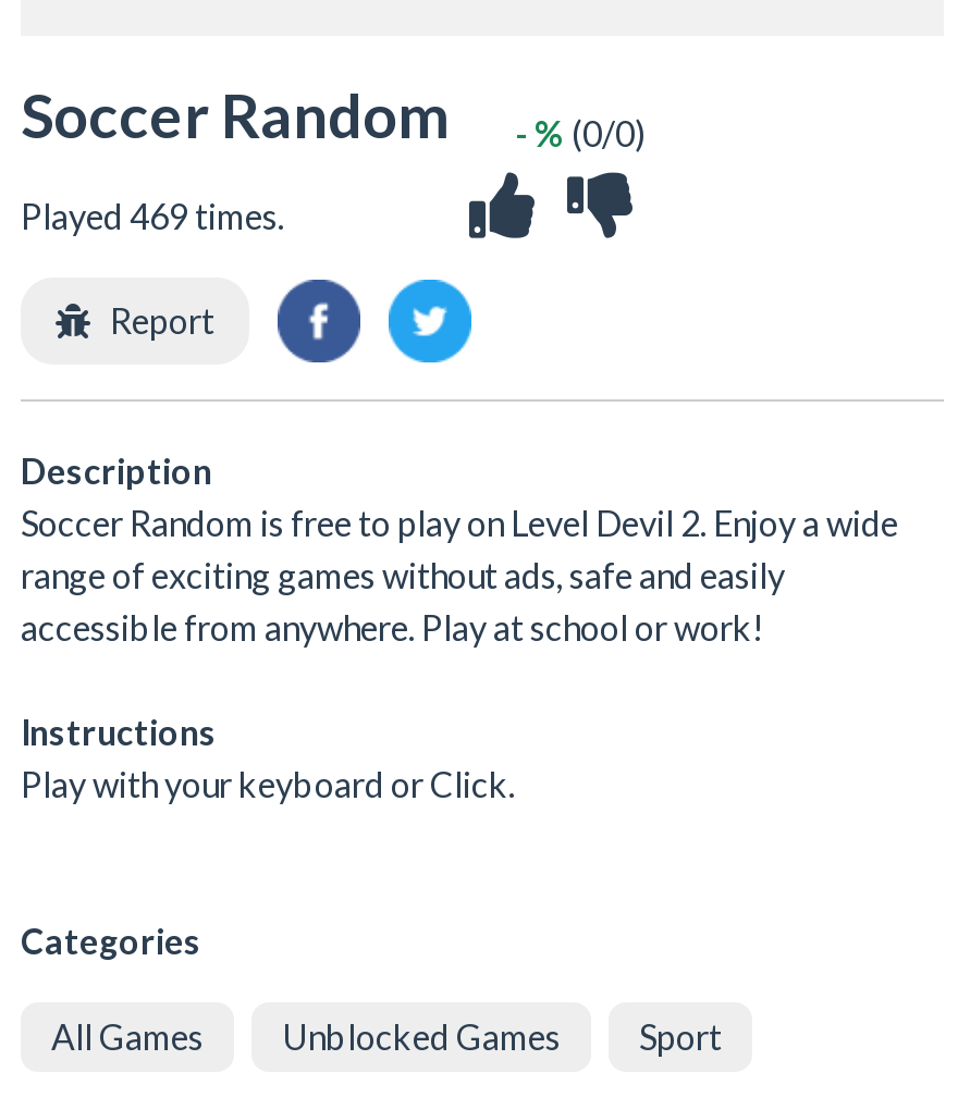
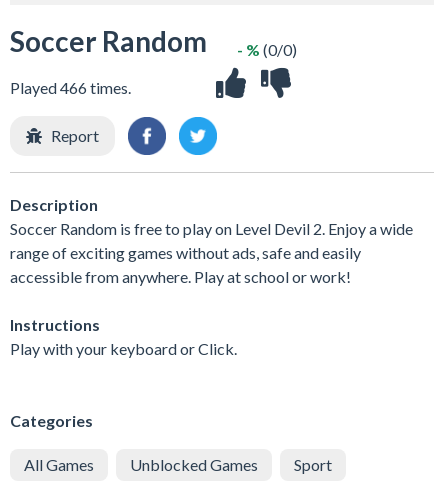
[21,195,284,236] Played 469 times. -> [10,78,131,97] Played 466 times.

